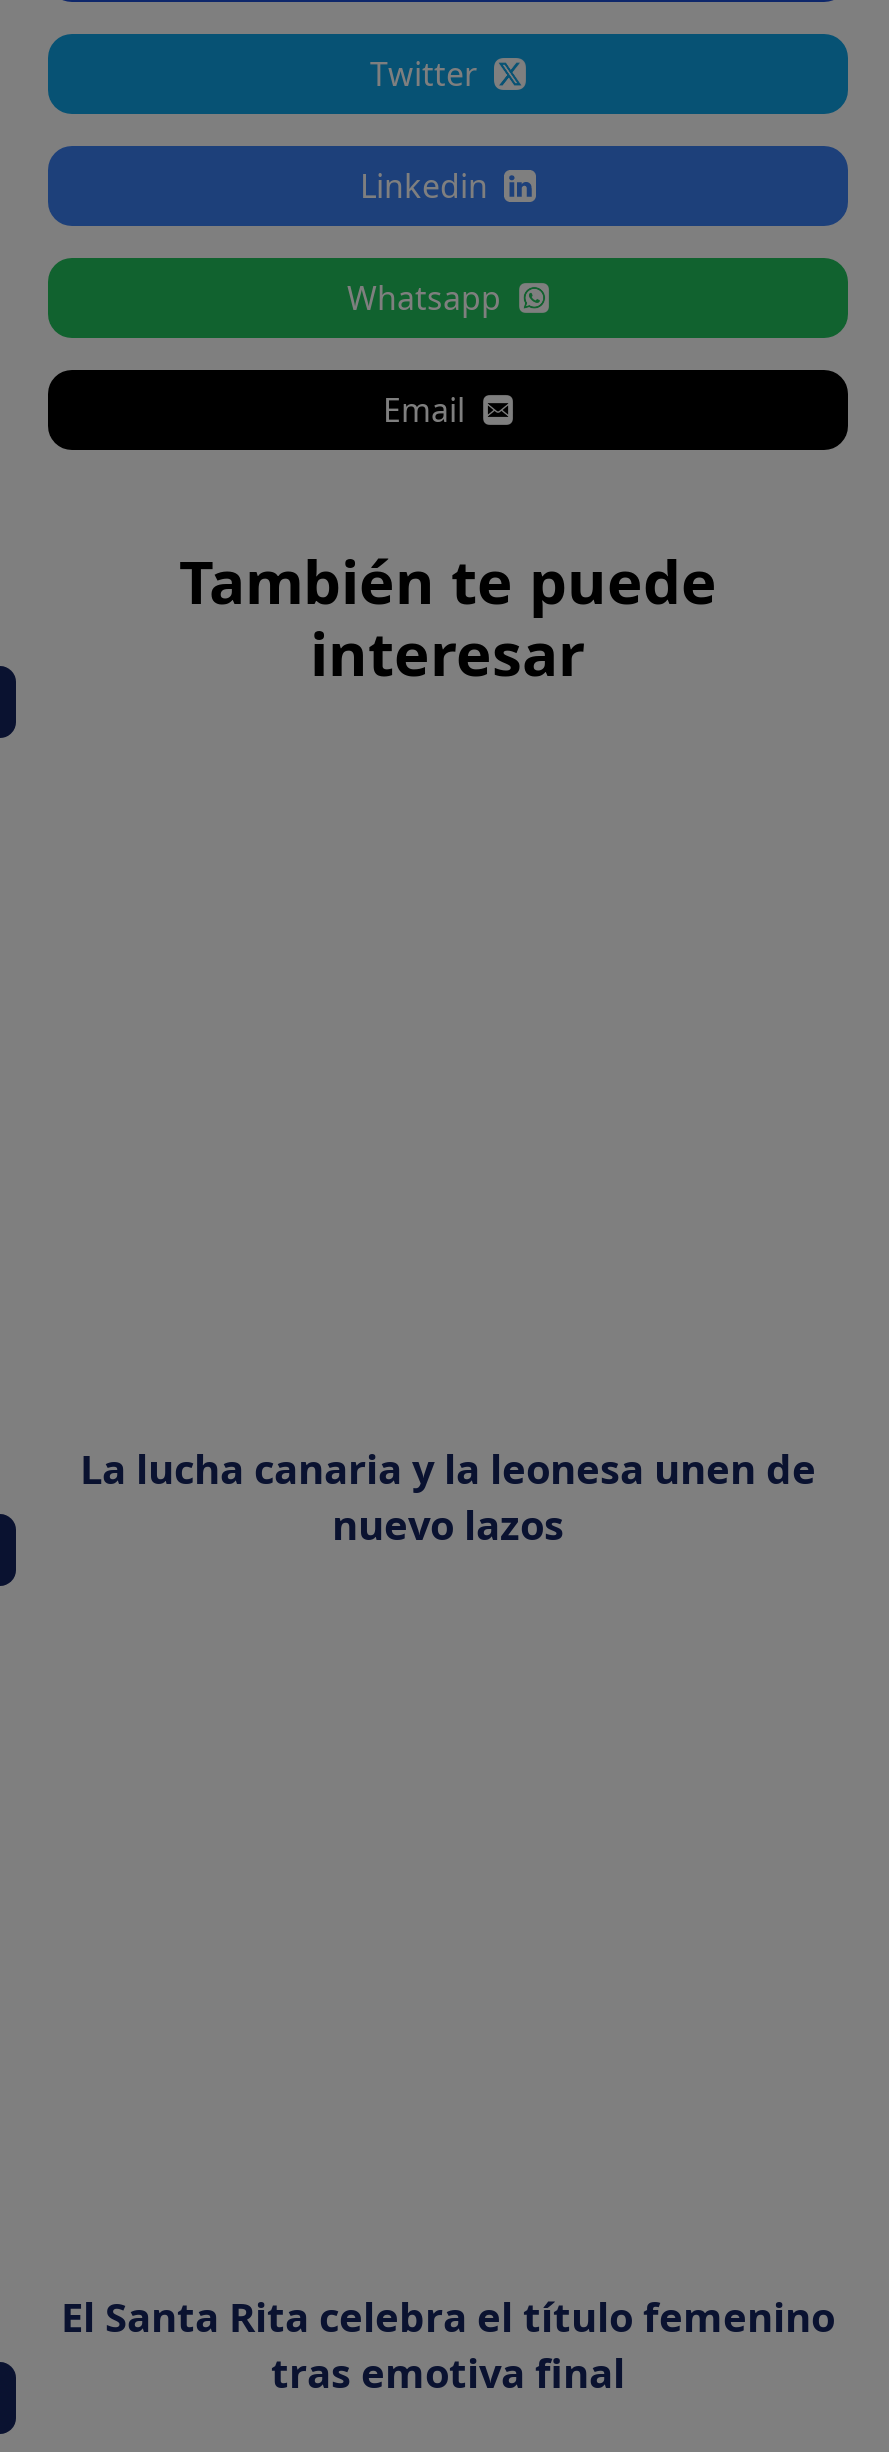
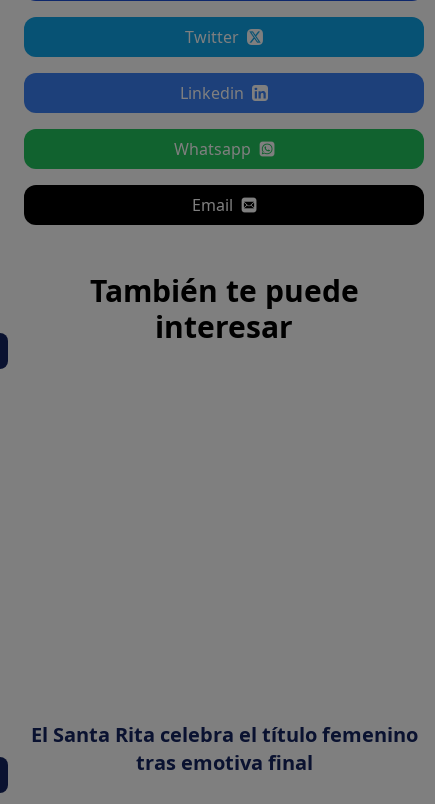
[80,1441,816,1551] La lucha canaria y la leonesa unen de | nuevo lazos -> none

